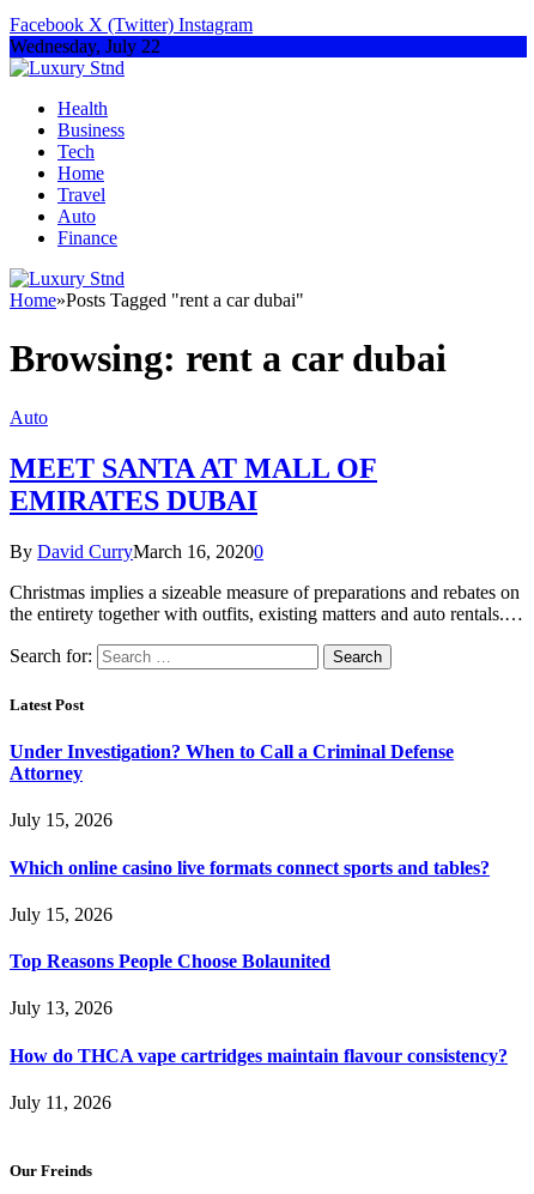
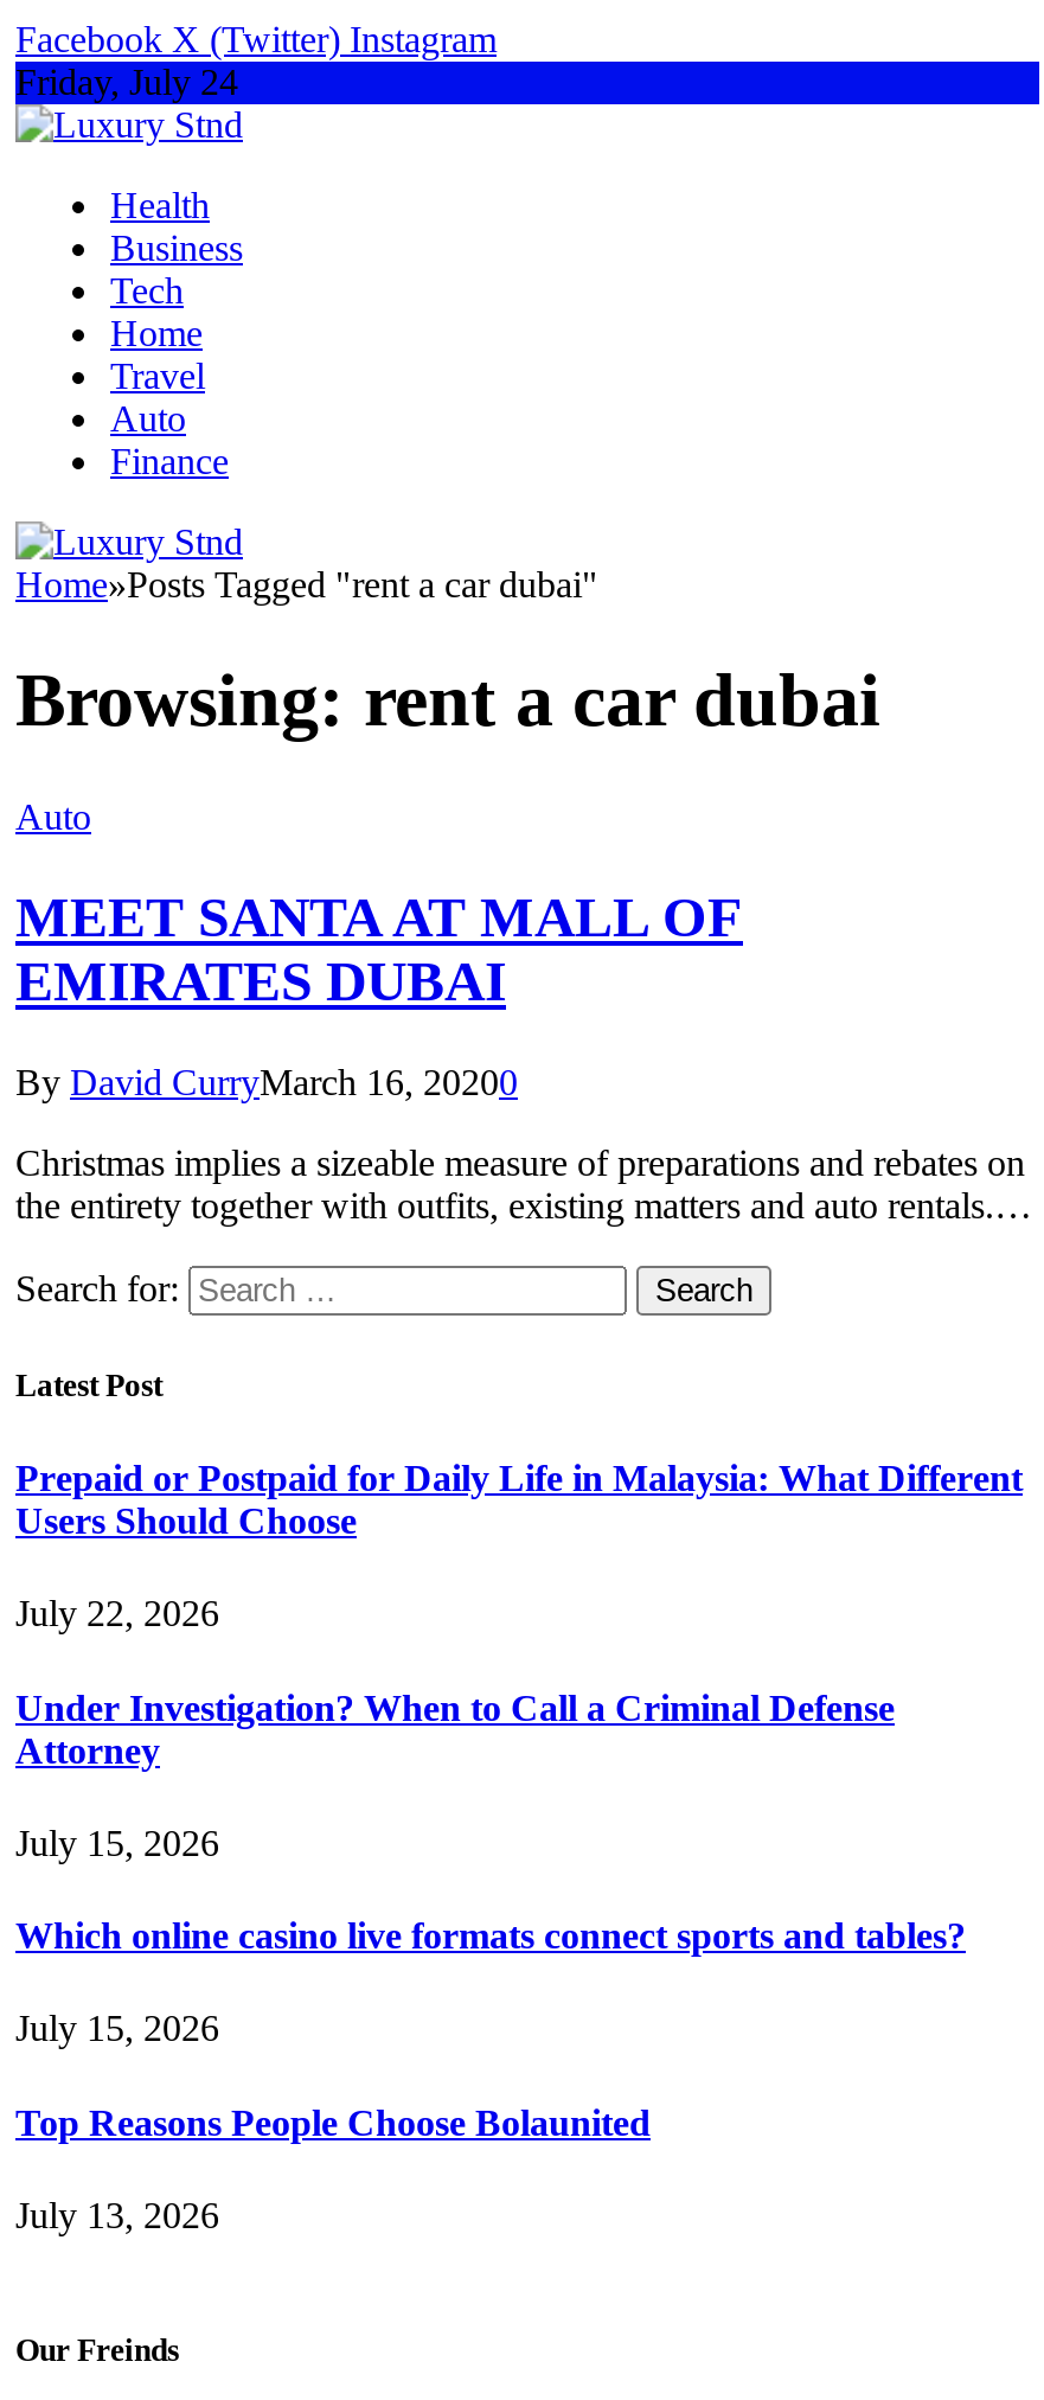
[10,36,160,56] Wednesday, July 22 -> [15,62,238,102] Friday, July 24
none -> [15,1458,1023,1634] Prepaid or Postpaid for Daily Life in Malaysia: What Different | Users Should Choose | July 22, 2026
moved [10,741,490,1018] -> [15,1687,966,2235]: Under Investigation? When to Call a Criminal Defense | Attorney | July 15, 2026 | Which online casino live formats connect sports and tables? | July 15, 2026 | Top Reasons People Choose Bolaunited | July 13, 2026
[10,1045,508,1112] How do THCA vape cartridges maintain flavour consistency? | July 11, 2026 -> none

